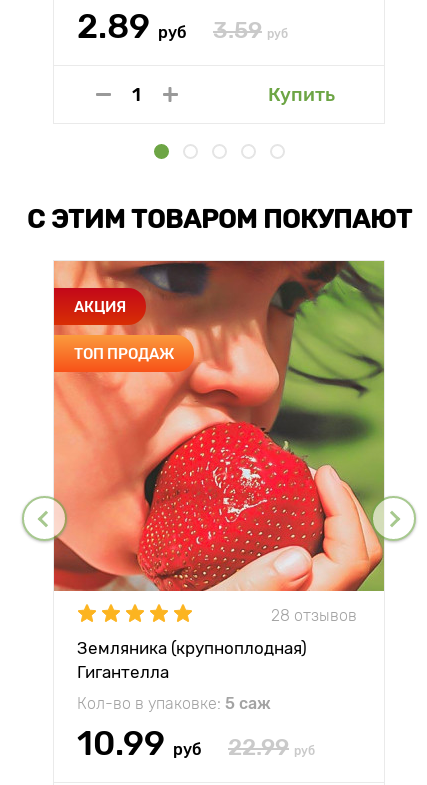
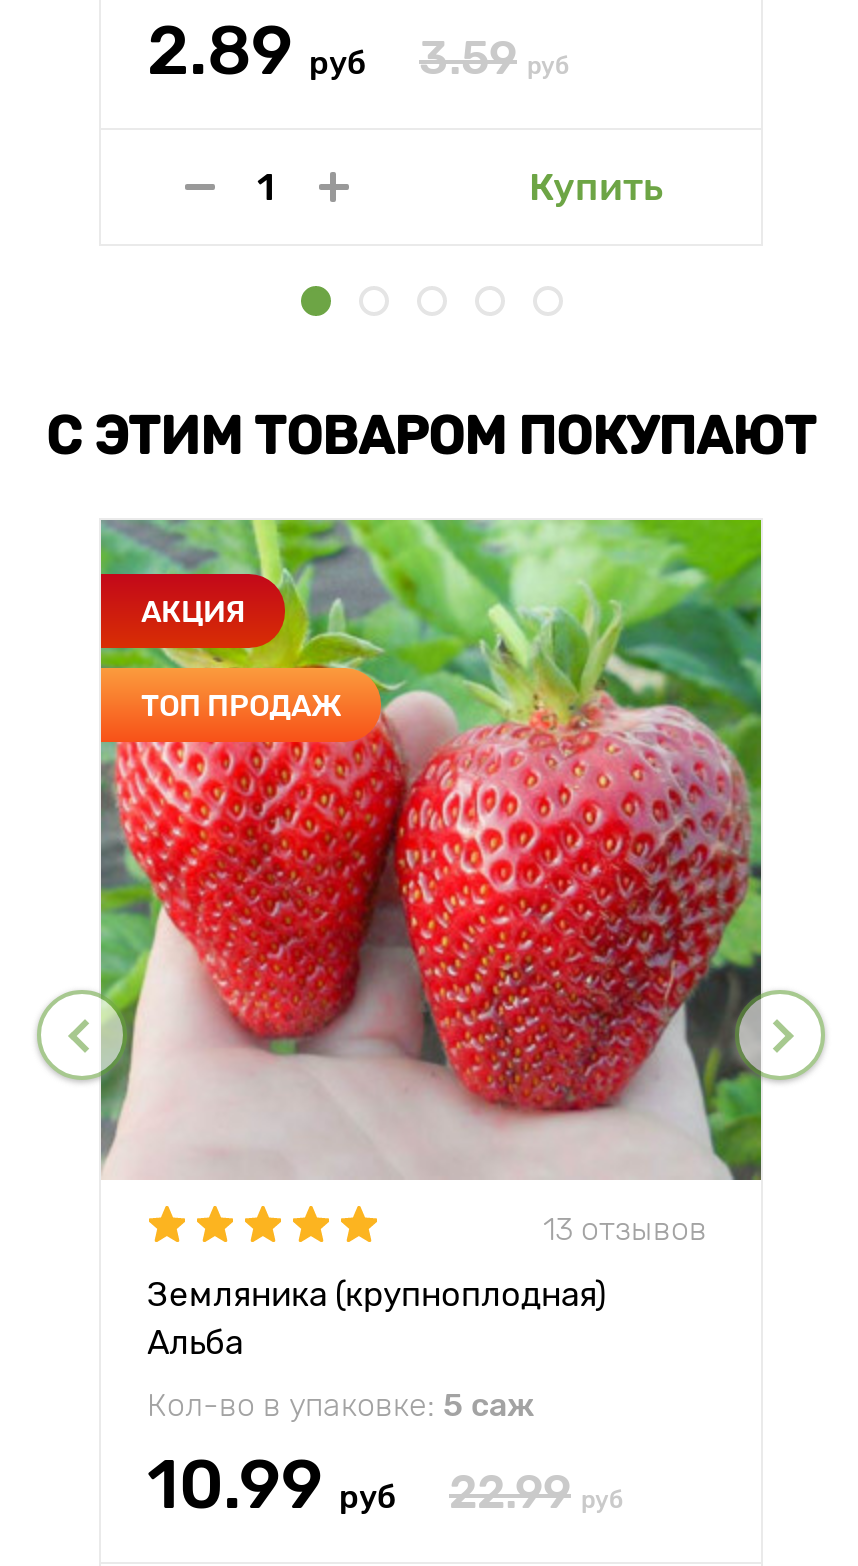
[53,260,385,624] [image] | 28 отзывов -> [99,518,763,1247] [image] | 13 отзывов
[77,662,169,682] Гигантелла -> [147,1322,243,1362] Альба

